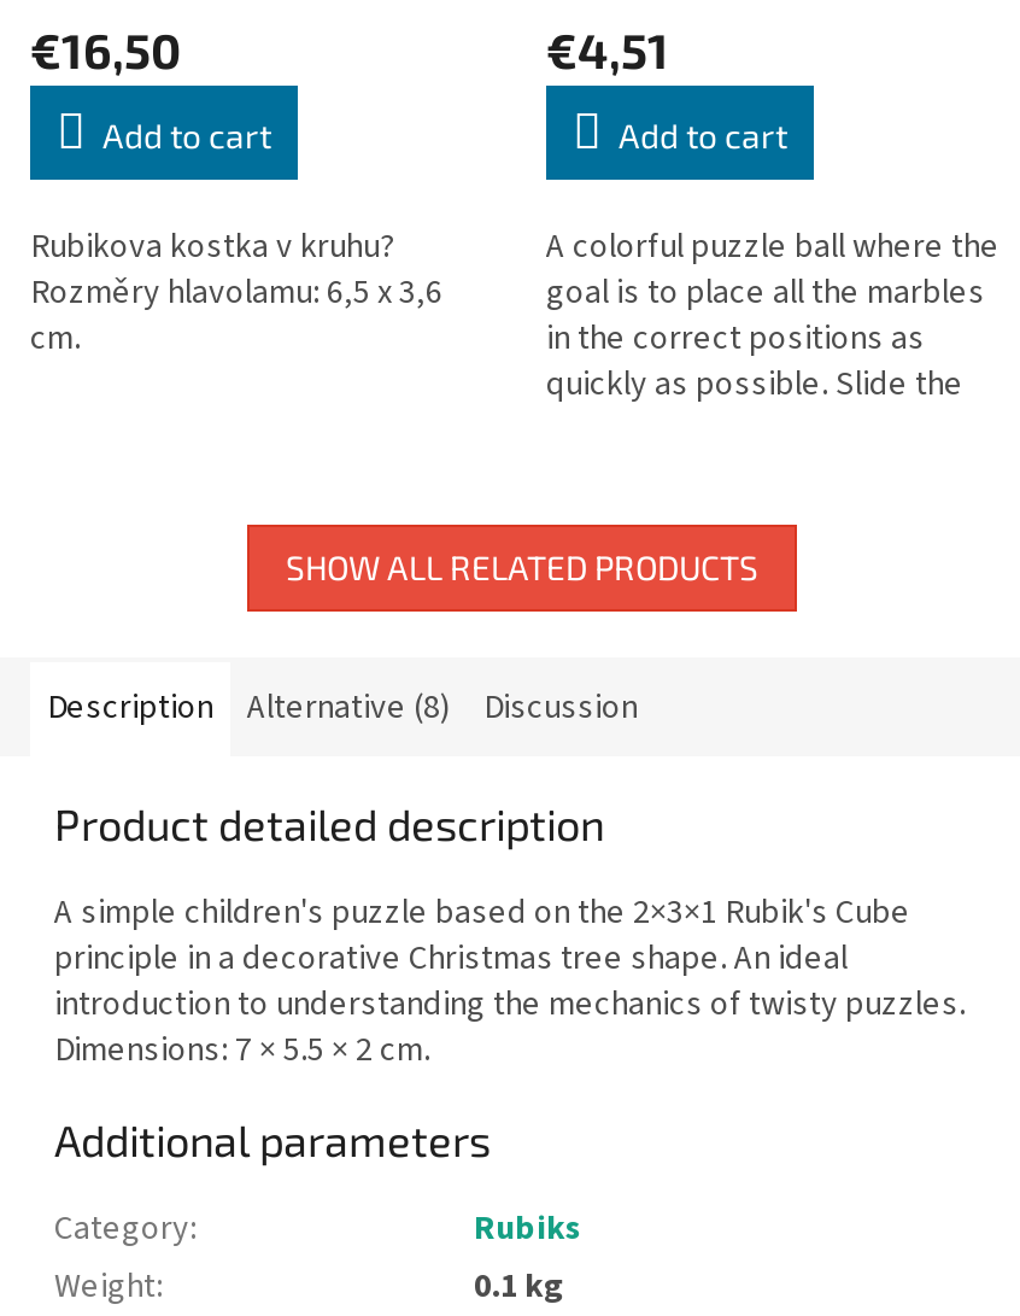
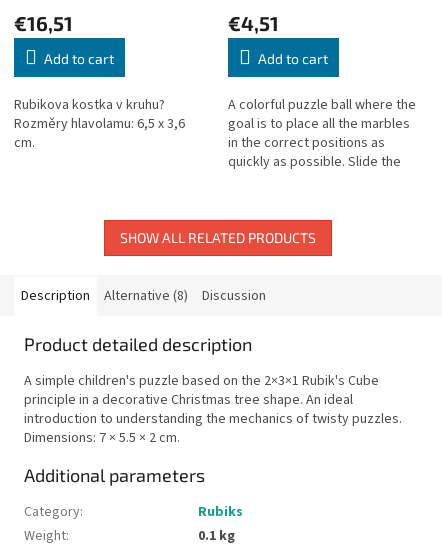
[30,19,182,77] €16,50 -> [14,10,73,34] €16,51

